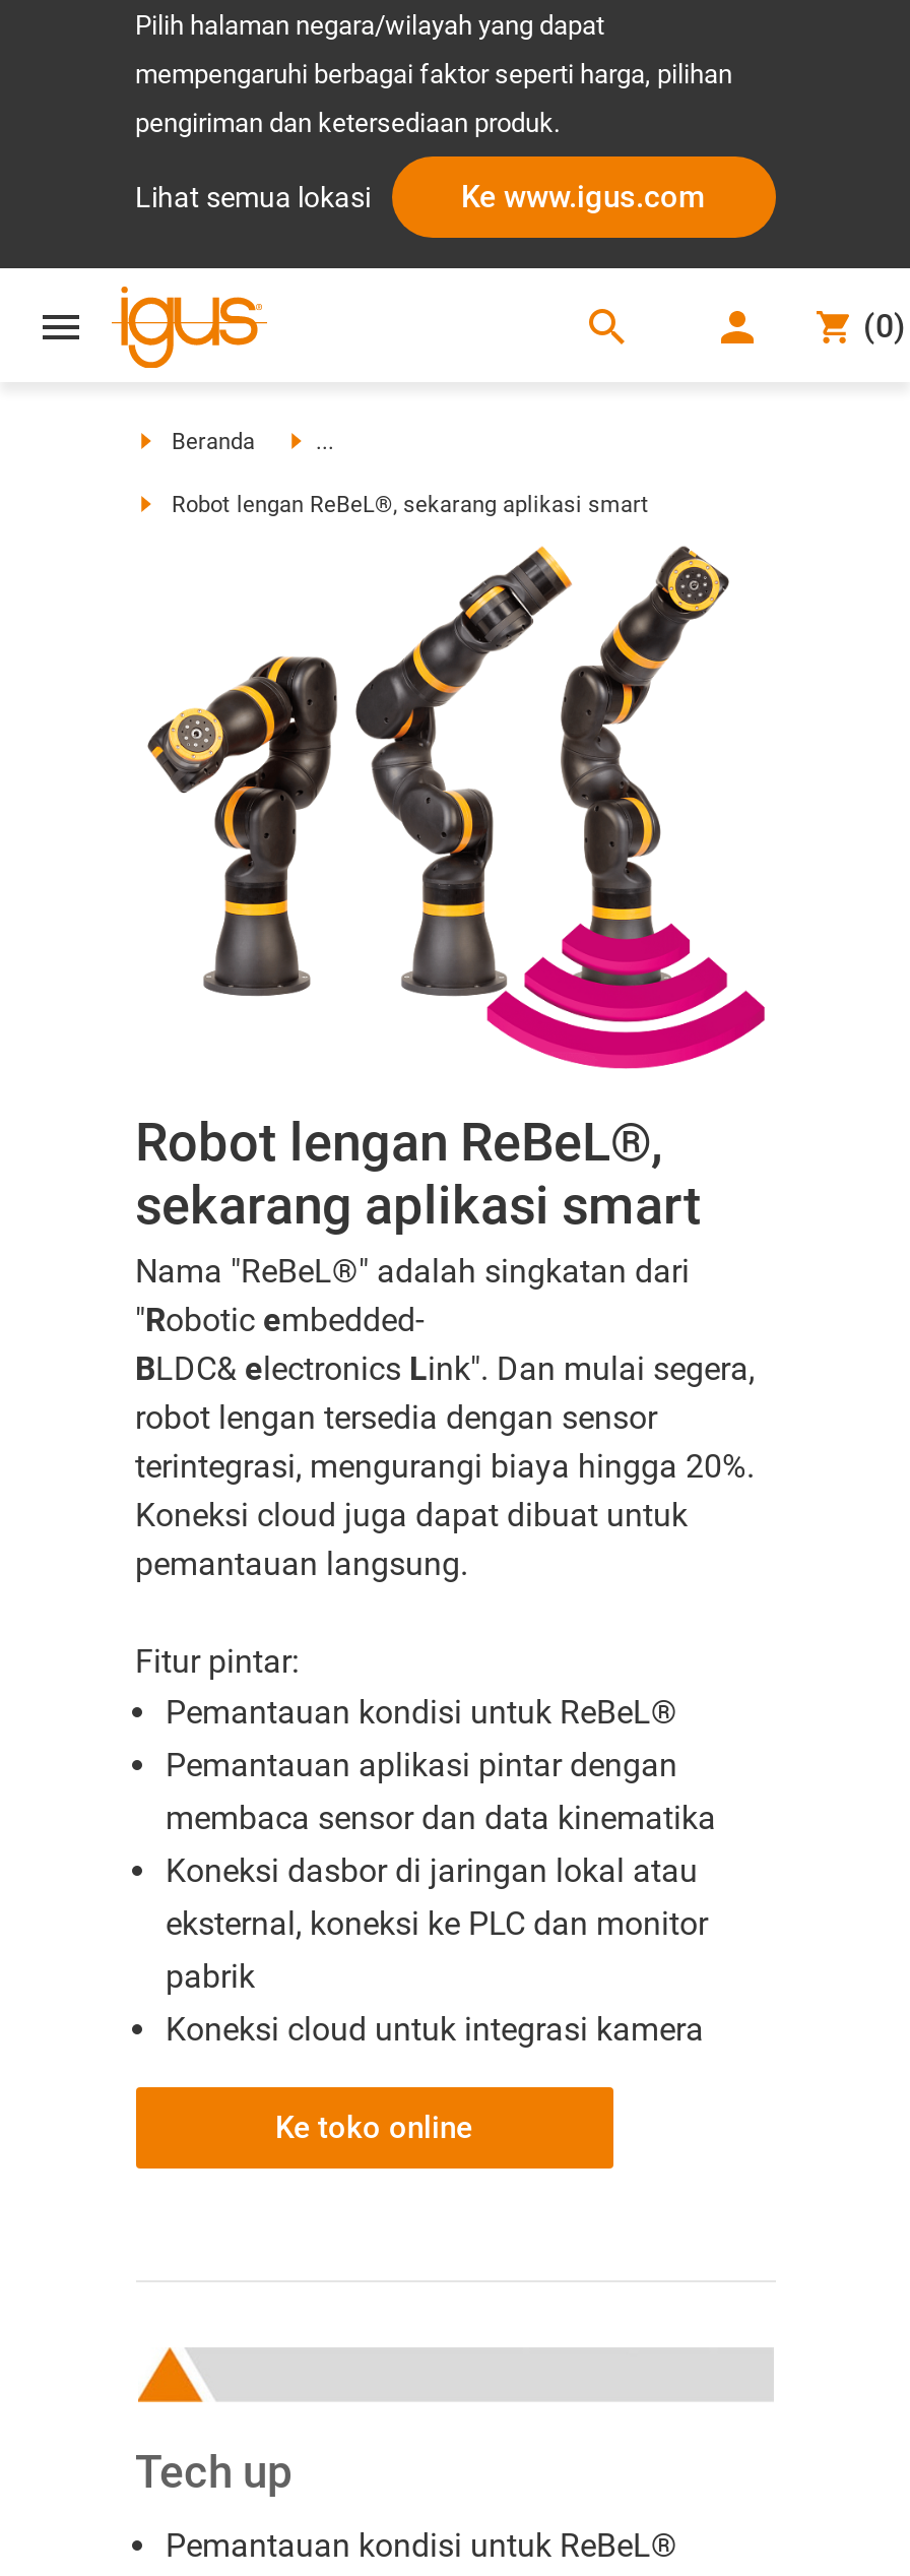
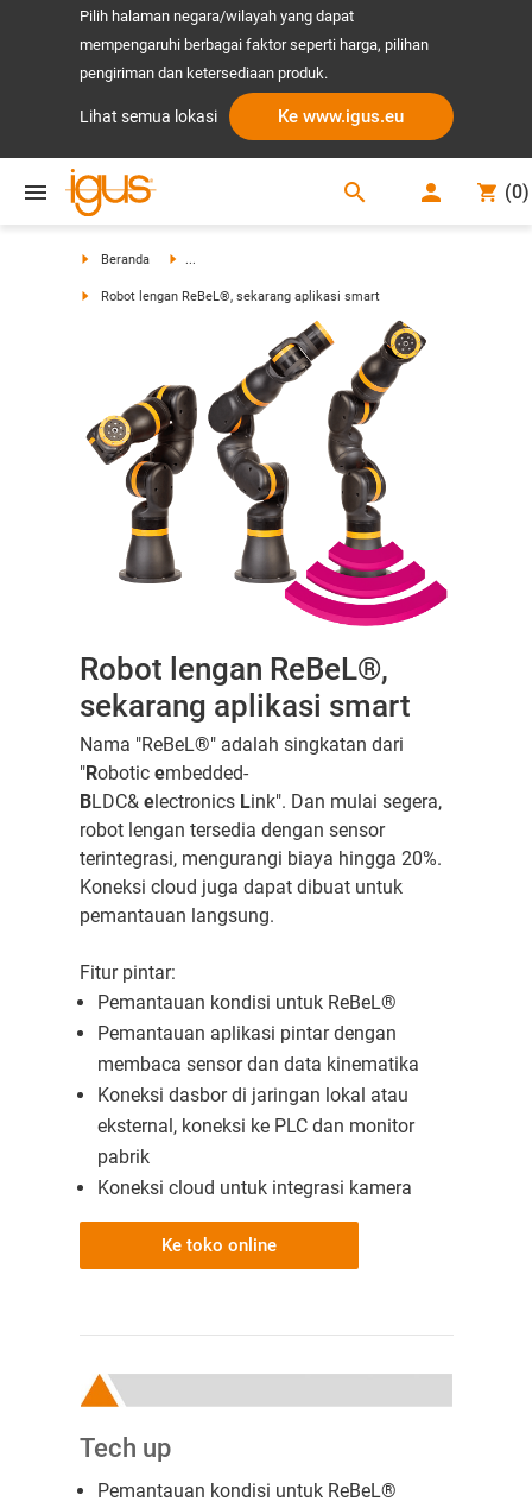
[461,179,705,215] Ke www.igus.com -> [278,106,404,127] Ke www.igus.eu

